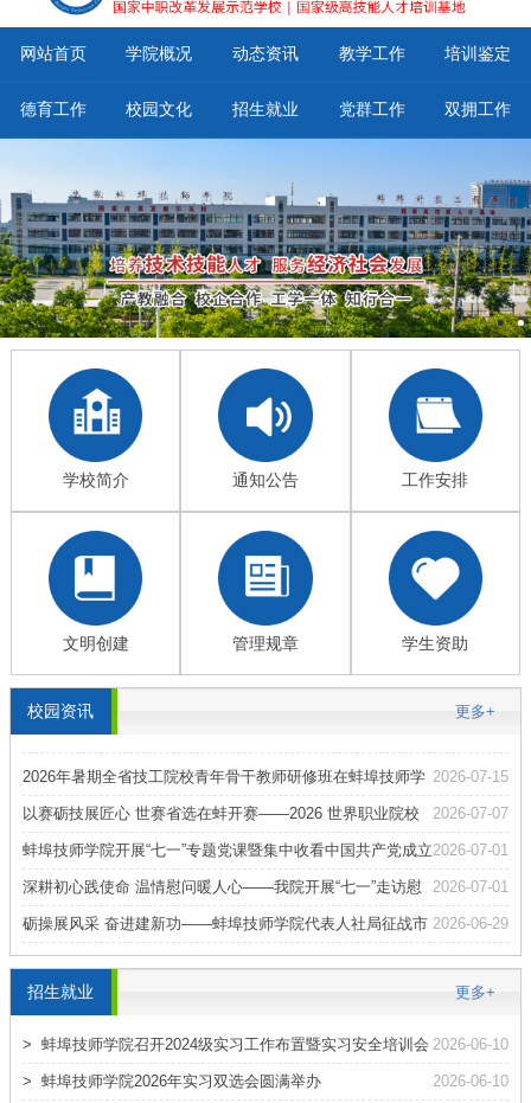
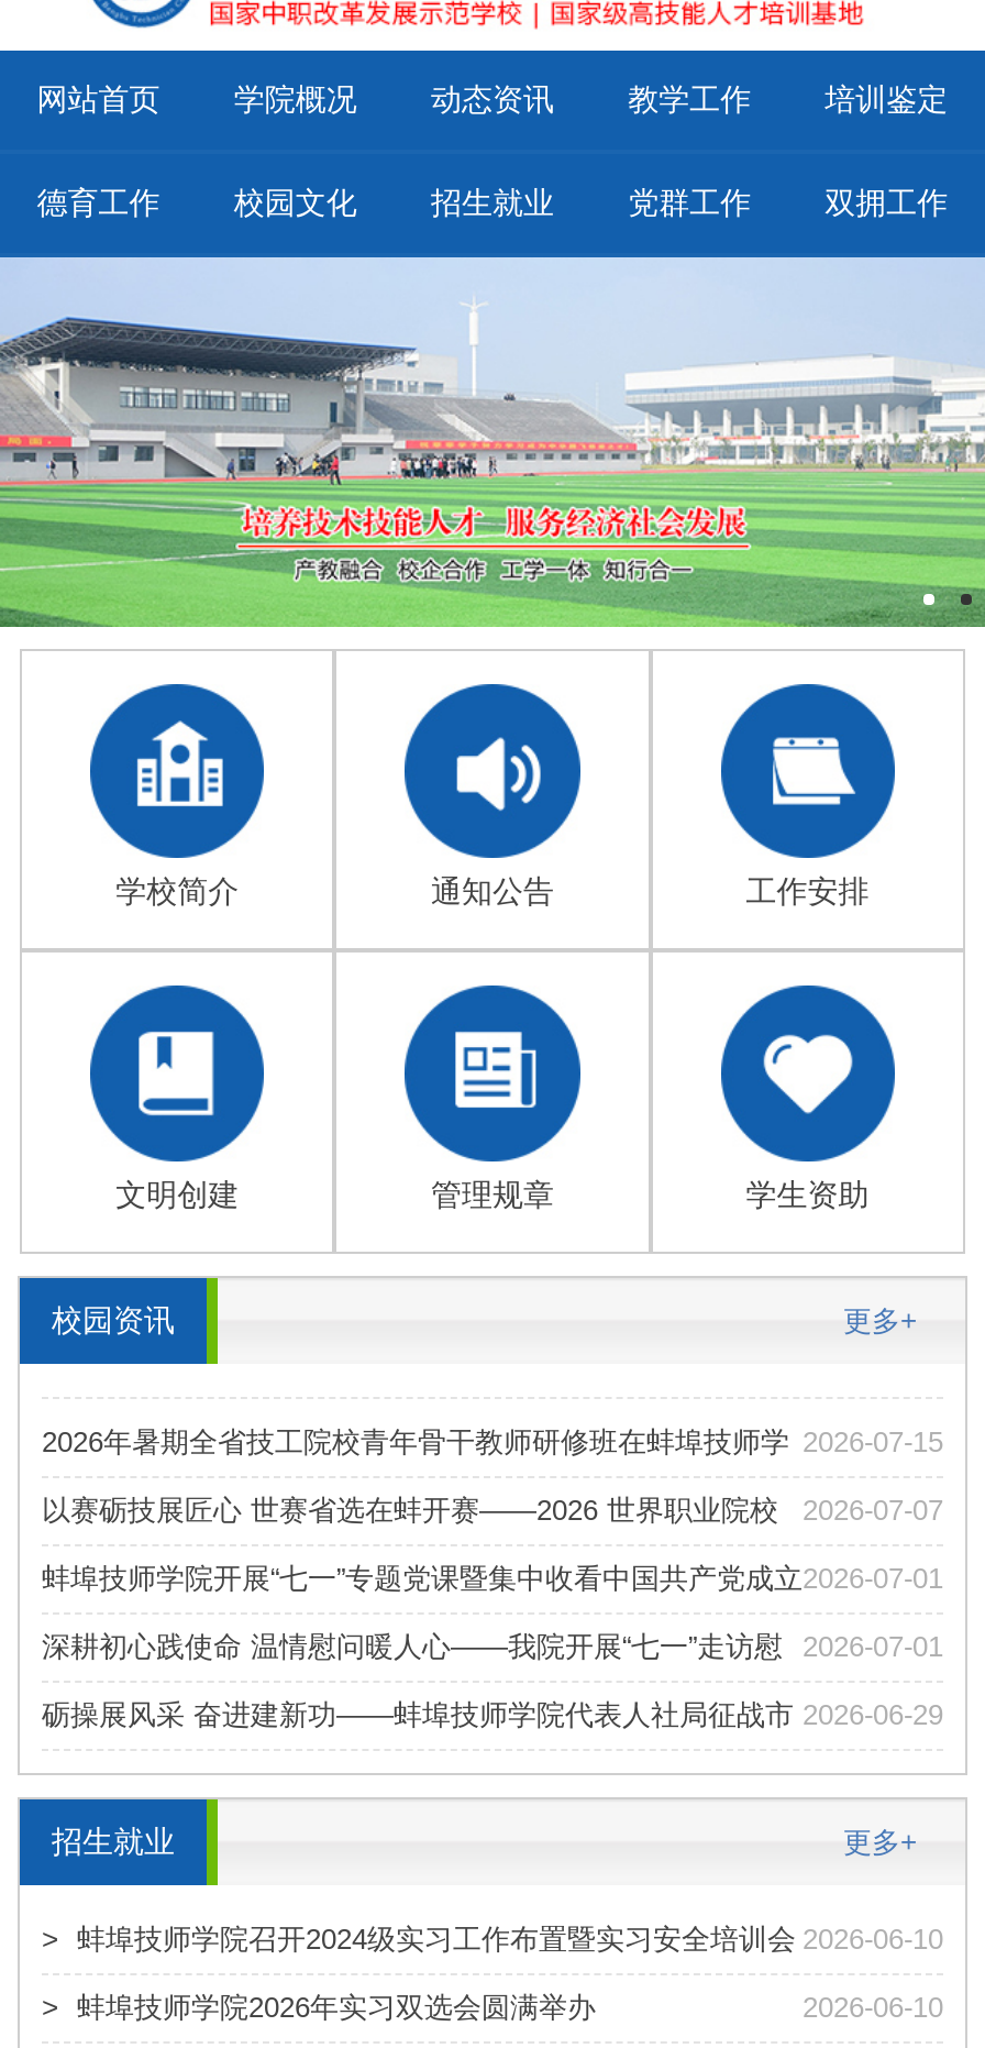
[4,139,527,339] [image] -> [7,260,978,629] [image]

